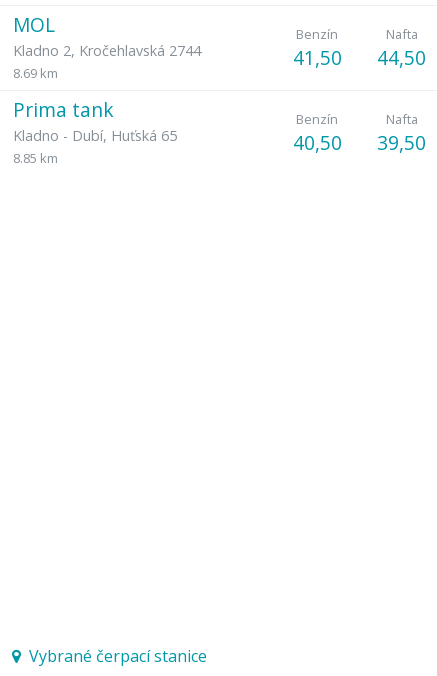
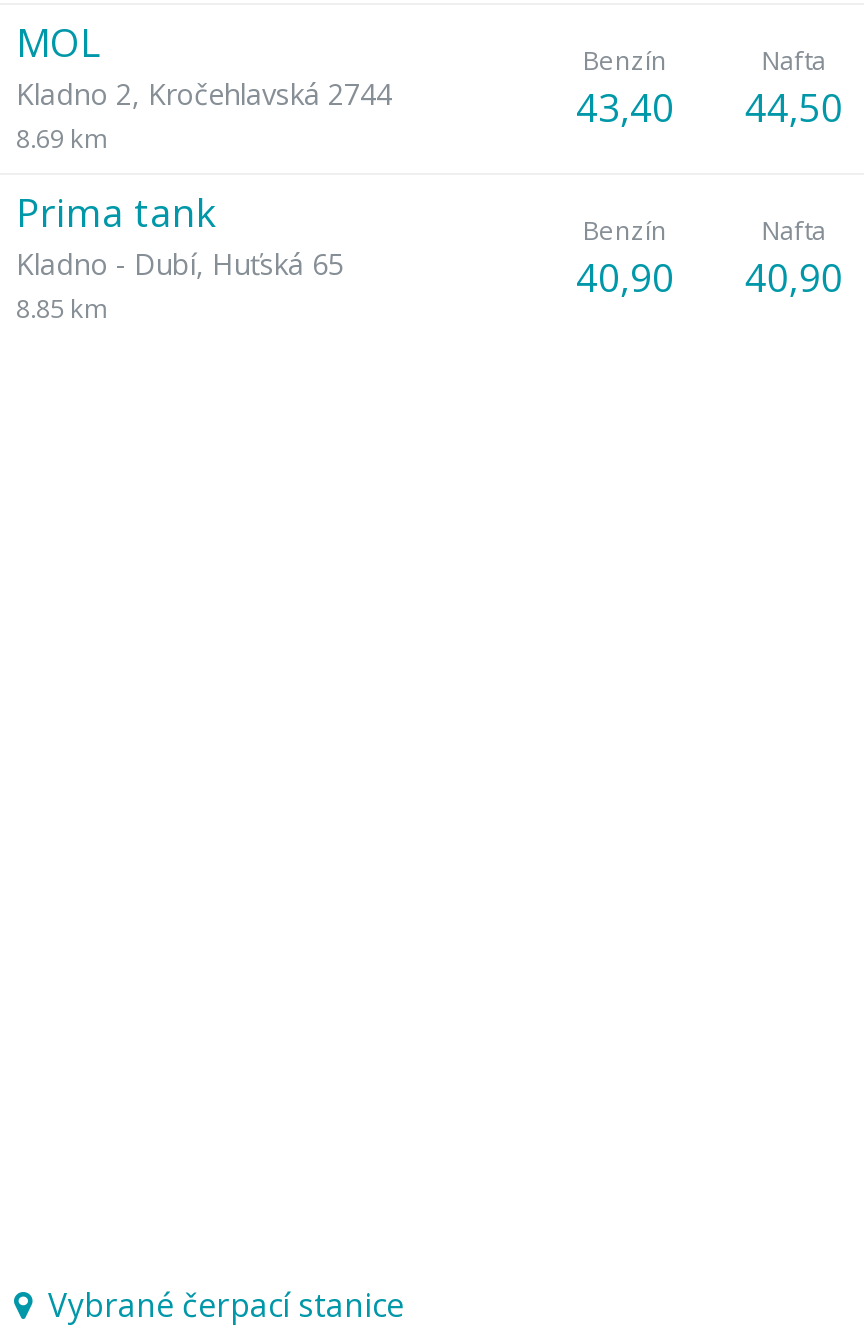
[293,43,426,70] 41,50 44,50 -> [576,80,843,134] 43,40 44,50
[293,129,342,156] 40,50 -> [576,251,674,305] 40,90
[377,129,426,156] 39,50 -> [745,251,843,305] 40,90

